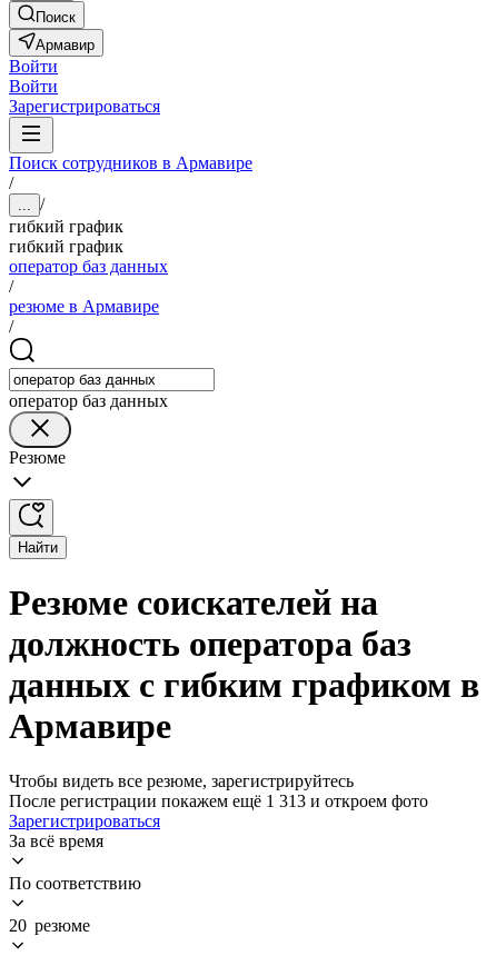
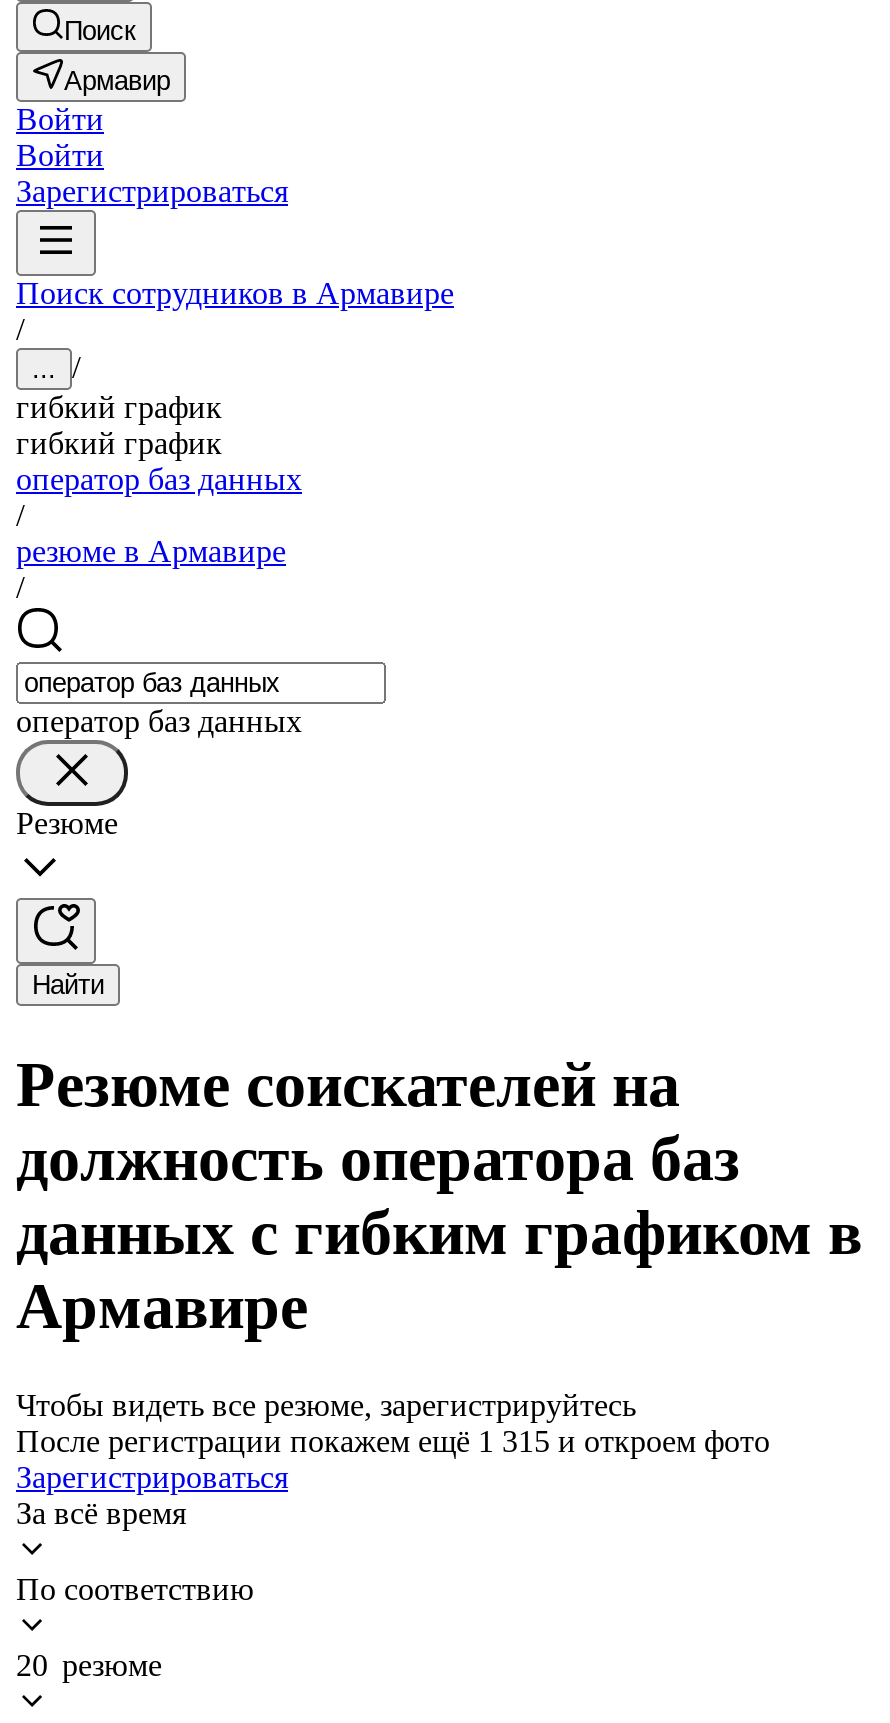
[9,791,428,810] После регистрации покажем ещё 1 313 и откроем фото -> [16,1424,770,1458] После регистрации покажем ещё 1 315 и откроем фото

